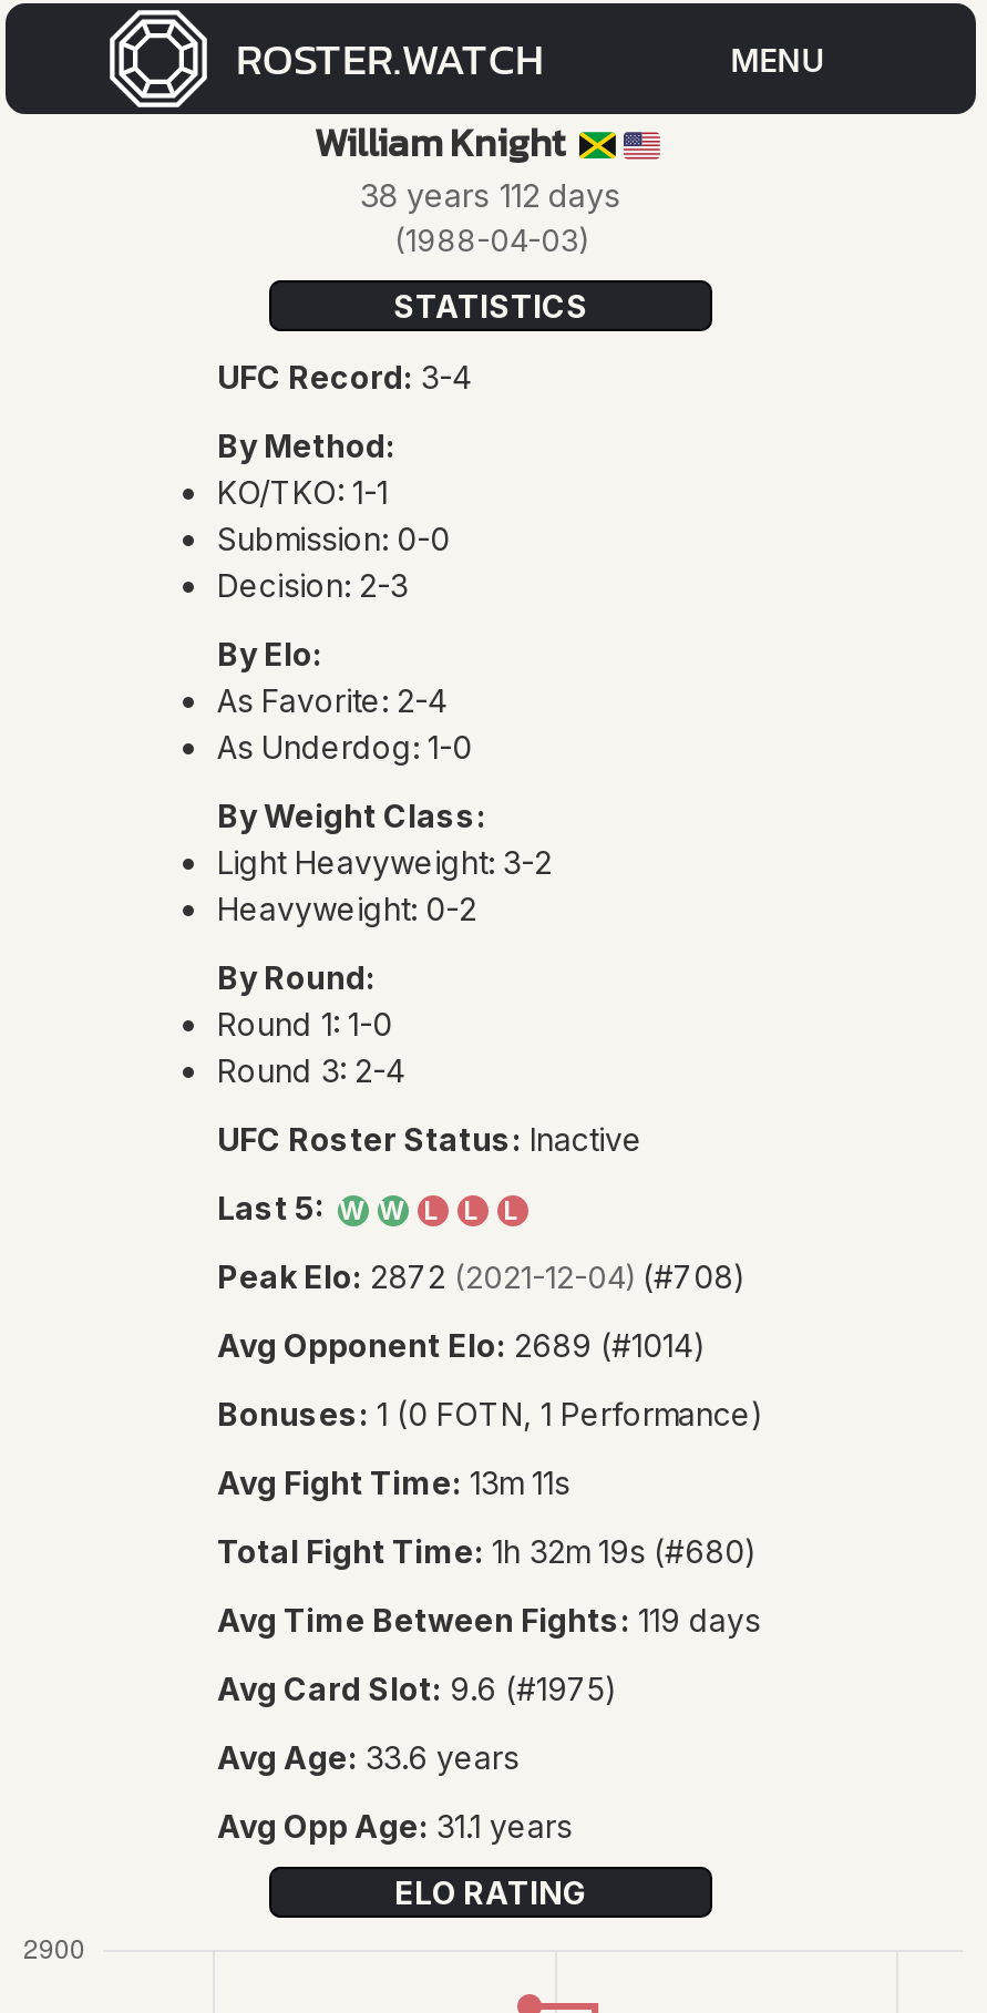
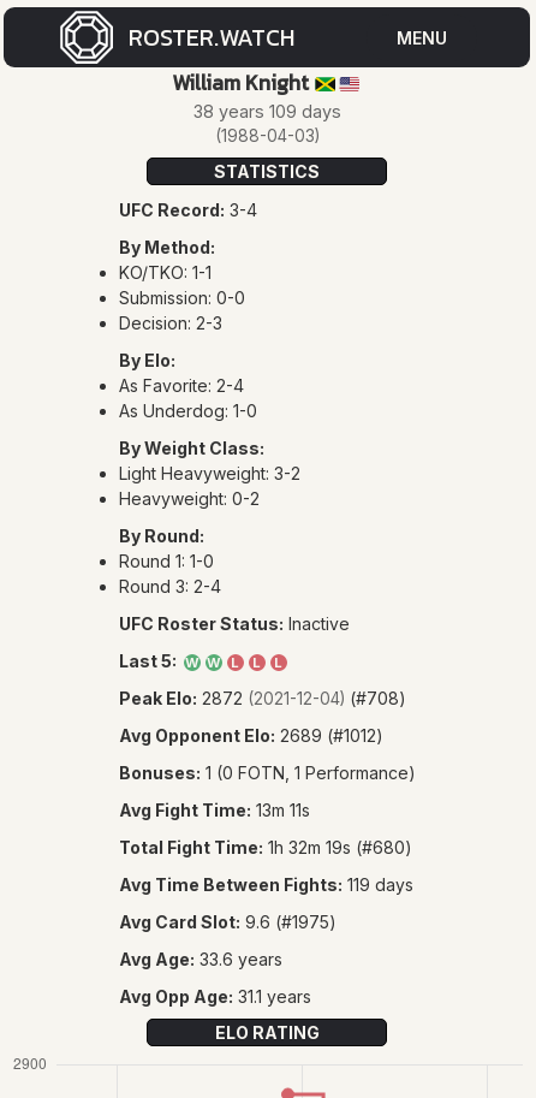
[360,176,621,214] 38 years 112 days -> [193,101,341,121] 38 years 109 days
[217,1326,707,1364] Avg Opponent Elo: 2689 (#1014) -> [118,725,383,746] Avg Opponent Elo: 2689 (#1012)

